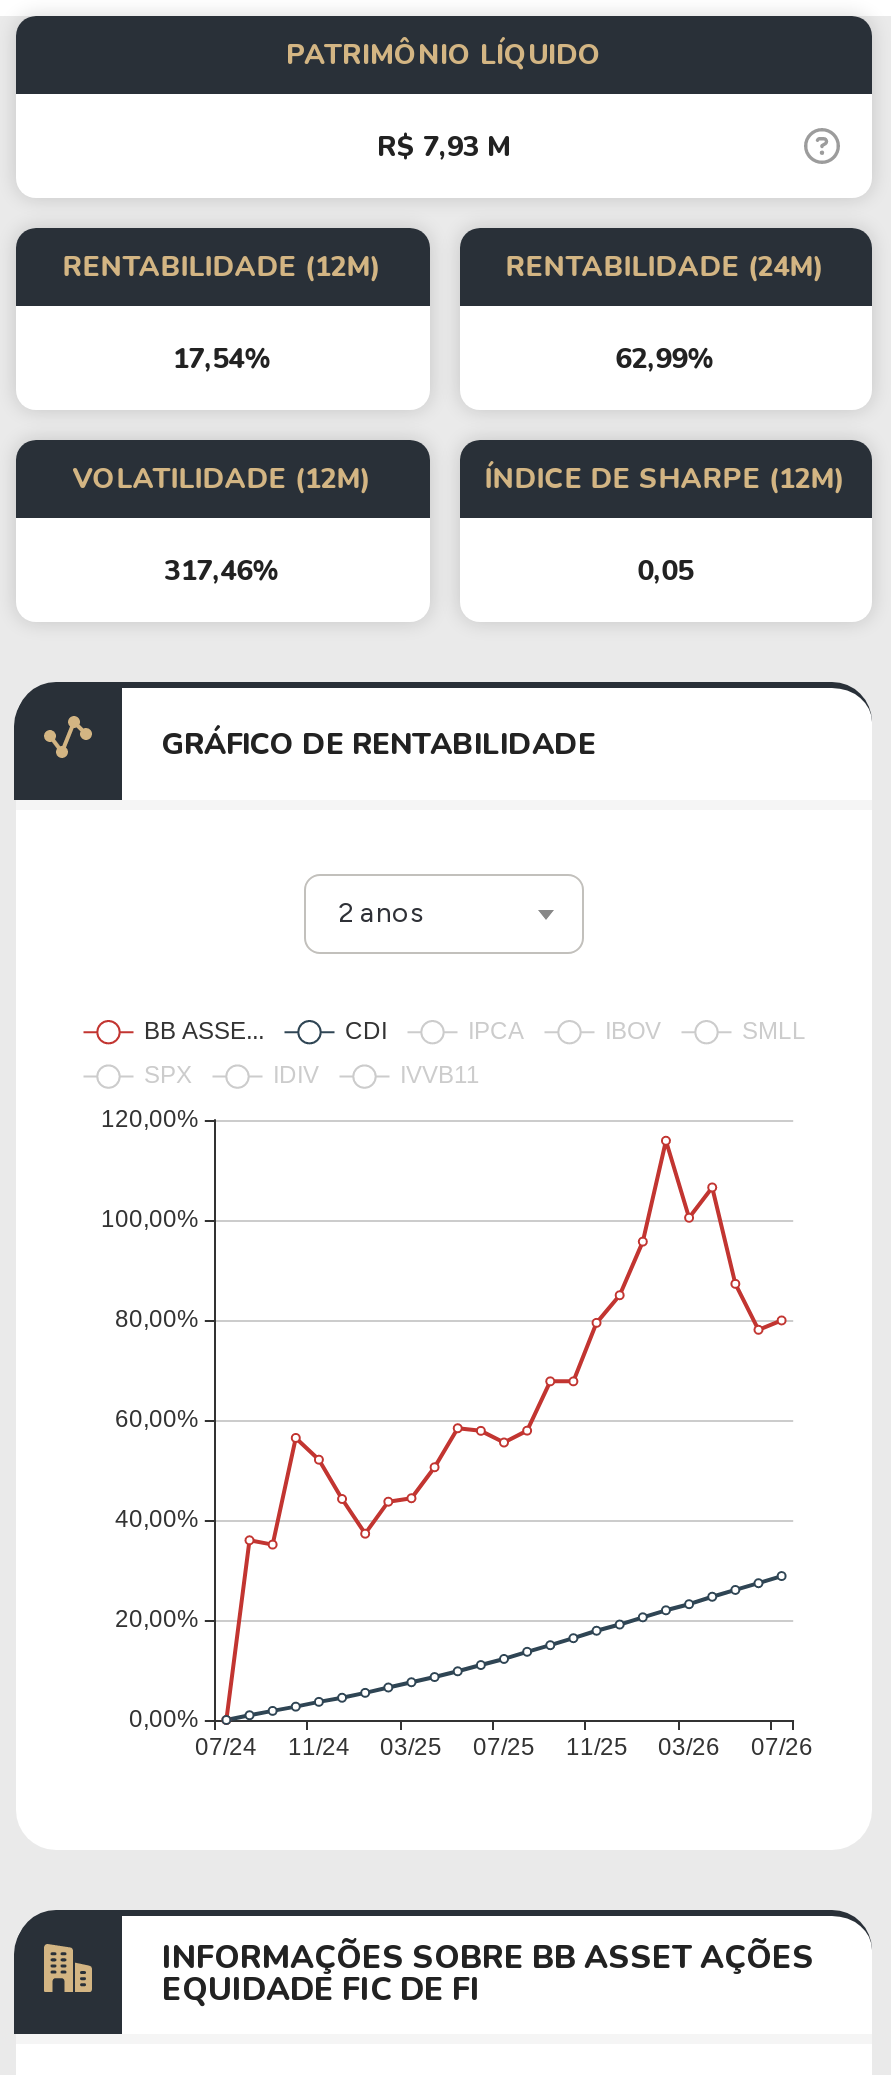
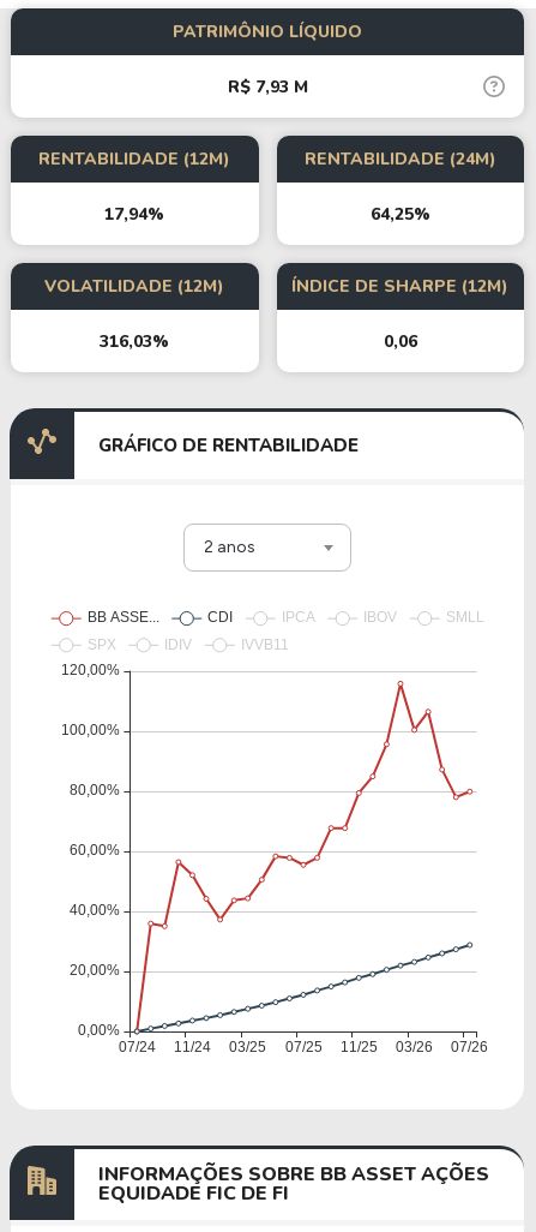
[172,340,272,378] 17,54% -> [105,203,165,226] 17,94%
[616,340,716,378] 62,99% -> [370,203,430,226] 64,25%
[164,552,280,590] 317,46% -> [100,330,169,353] 316,03%
[638,552,694,590] 0,05 -> [383,330,417,353] 0,06

